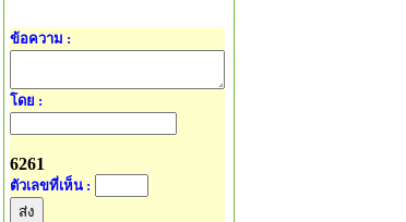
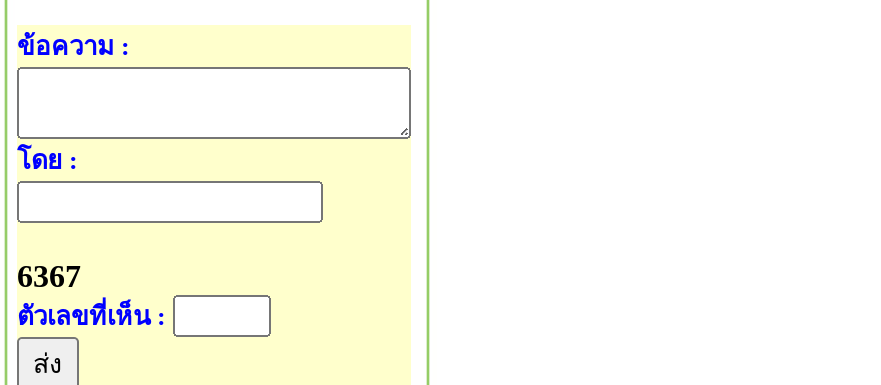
[10,155,45,173] 6261 -> [17,259,81,293] 6367

